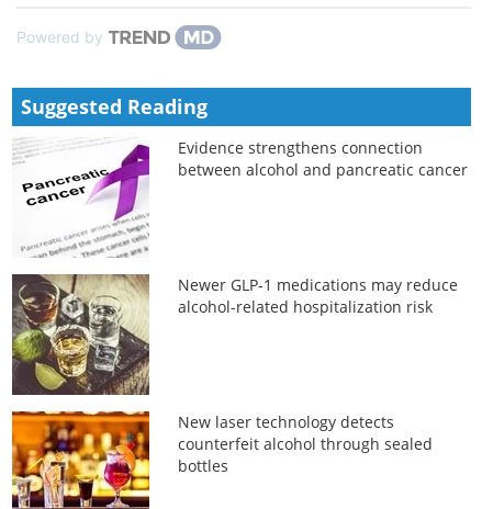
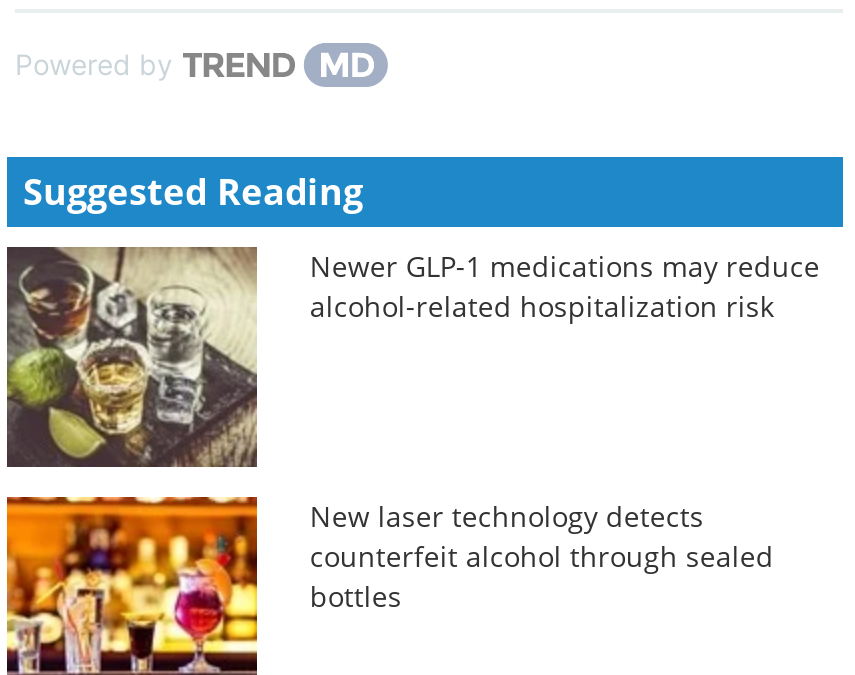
[12,137,468,258] [image] | Evidence strengthens connection | between alcohol and pancreatic cancer -> none

